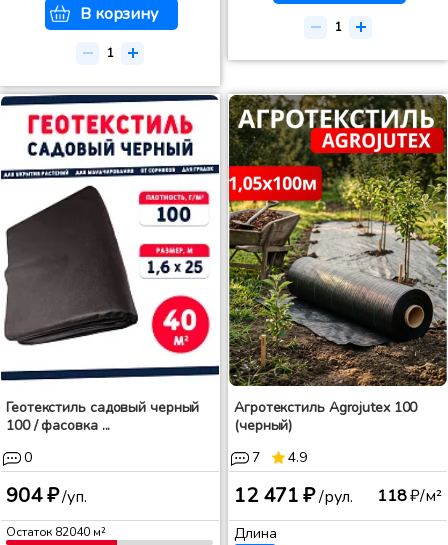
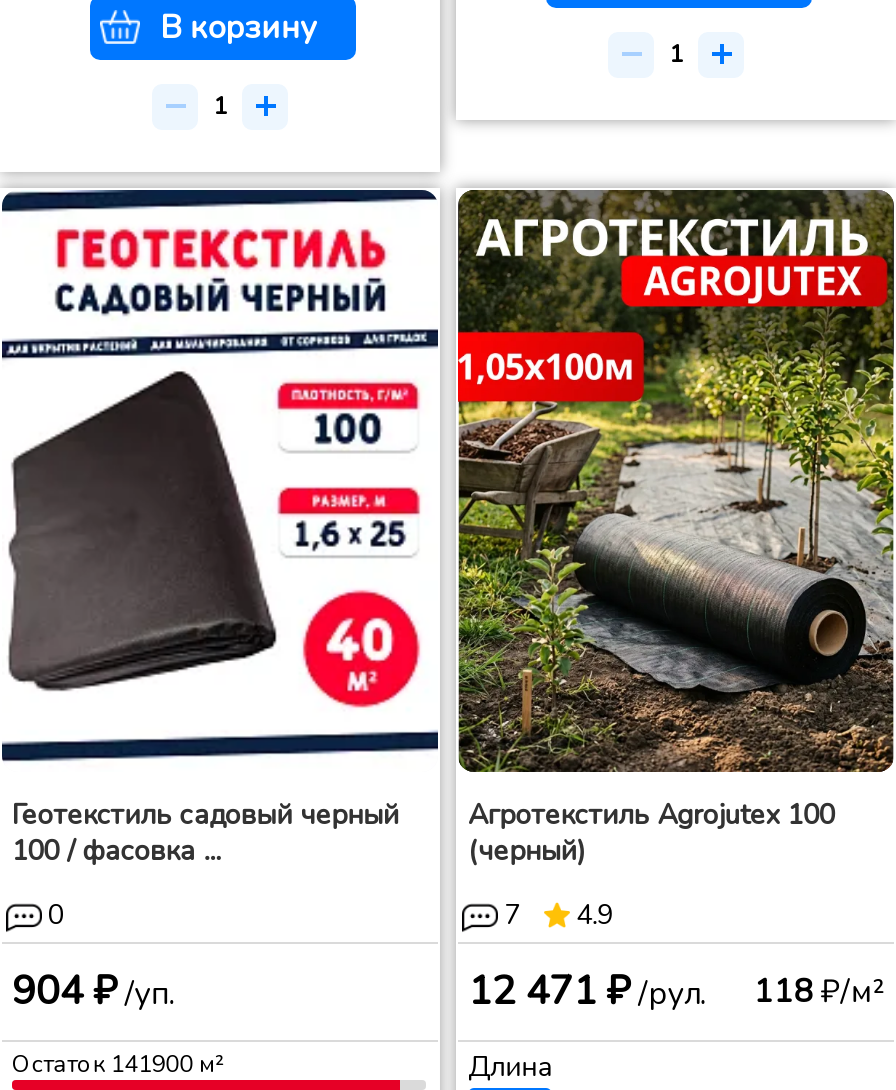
[6,524,105,540] Остаток 82040 м² -> [12,1047,225,1079] Остаток 141900 м²

